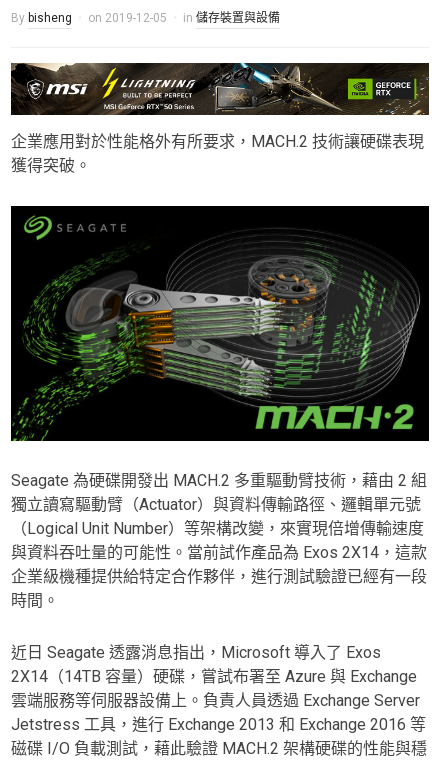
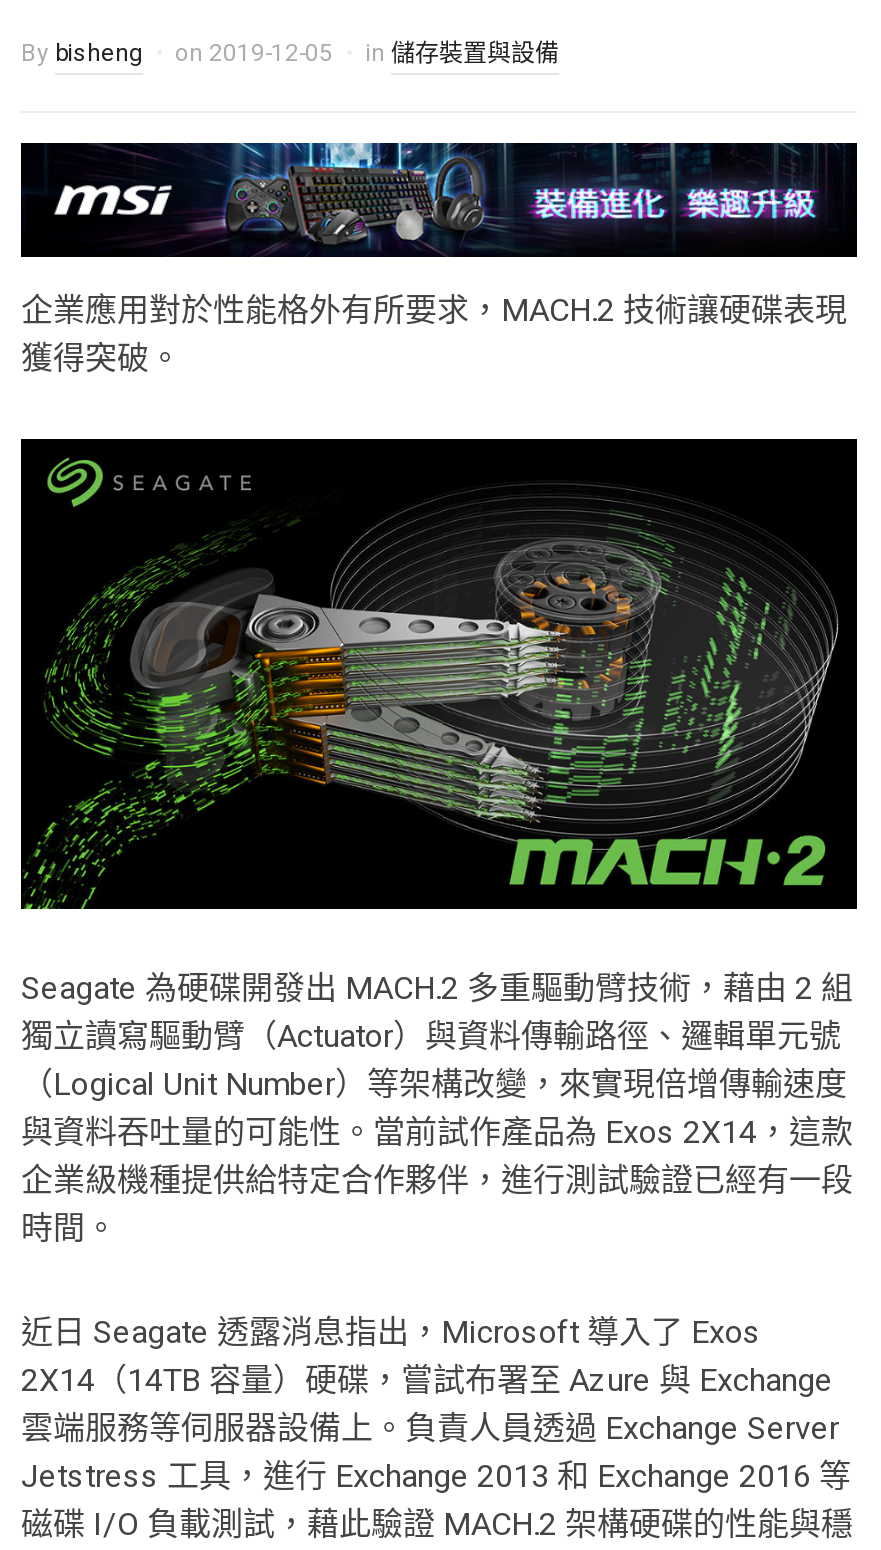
[10,62,429,116] [image] -> [19,141,857,259] [image]

